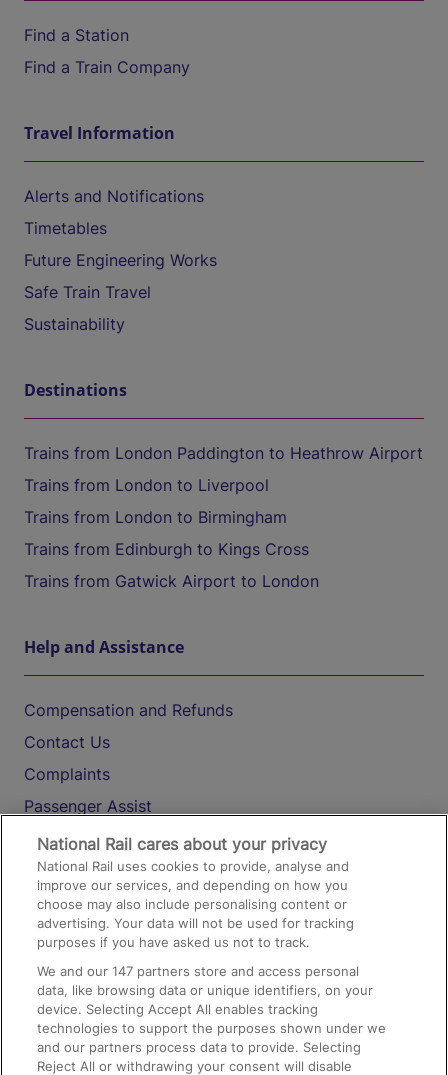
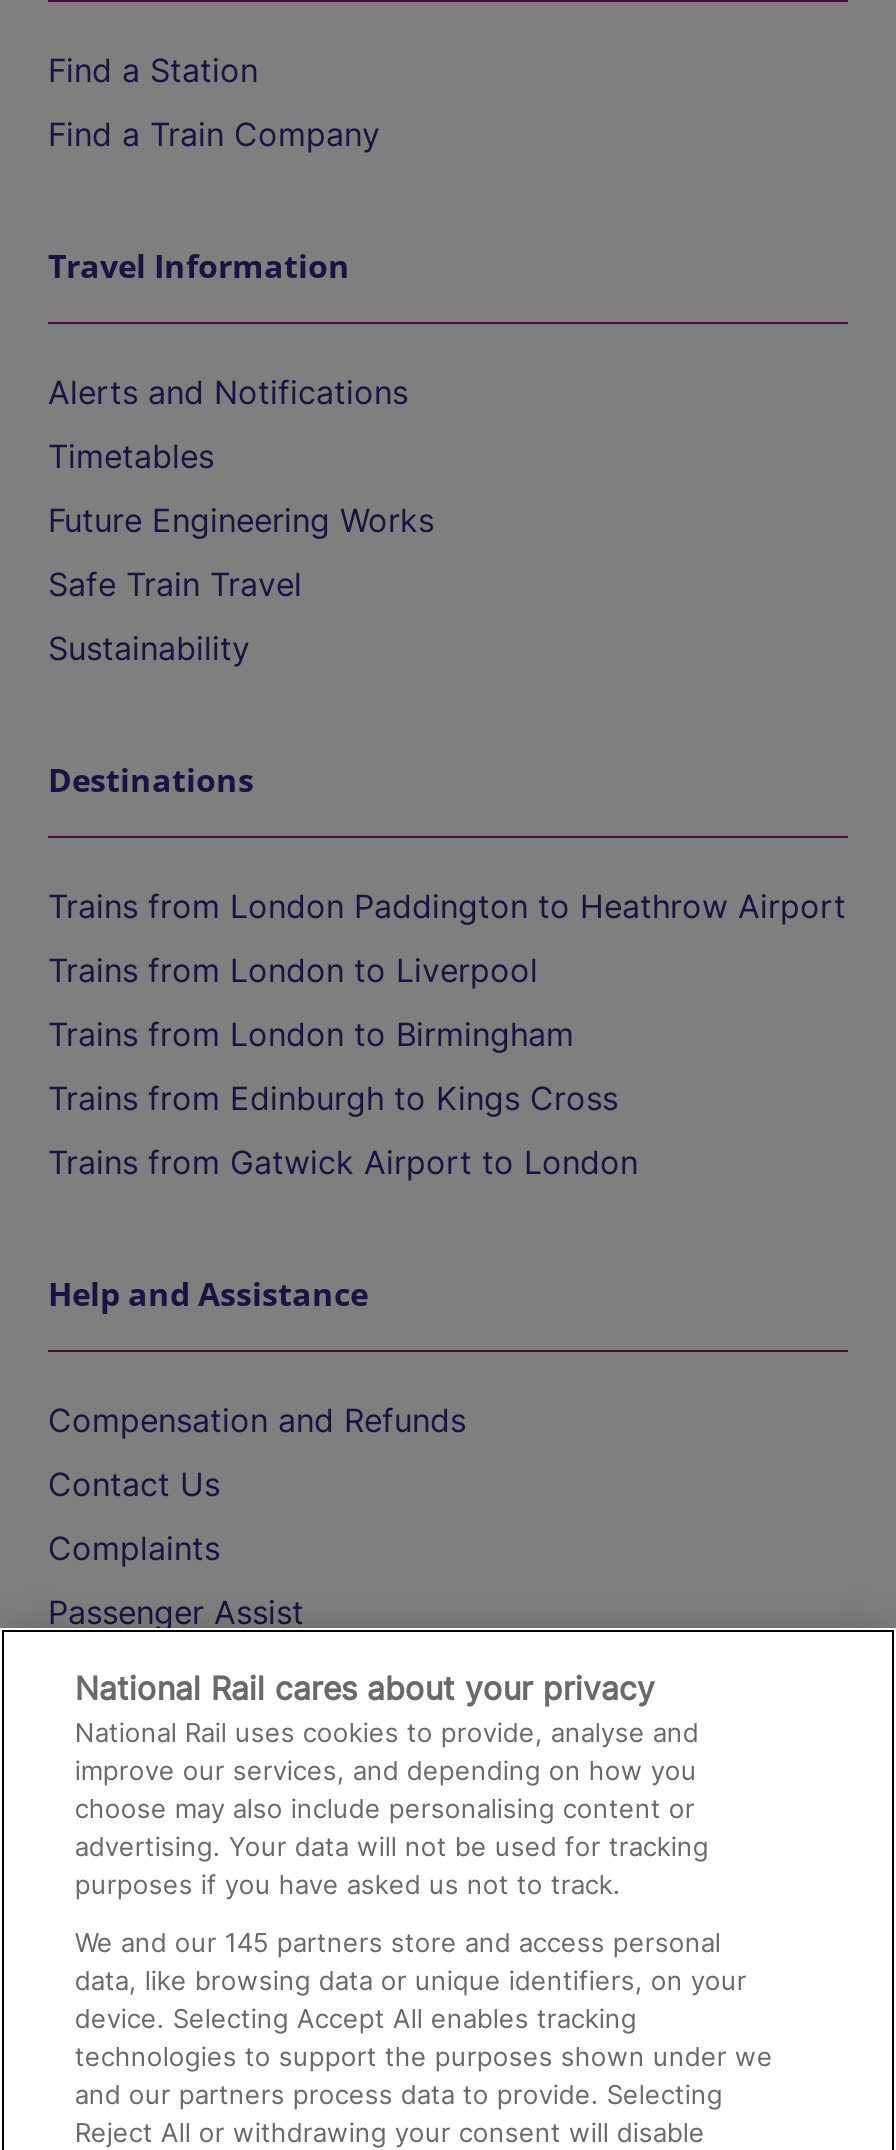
[37,963,359,979] We and our 147 partners store and access personal -> [75,1926,721,1958] We and our 145 partners store and access personal

